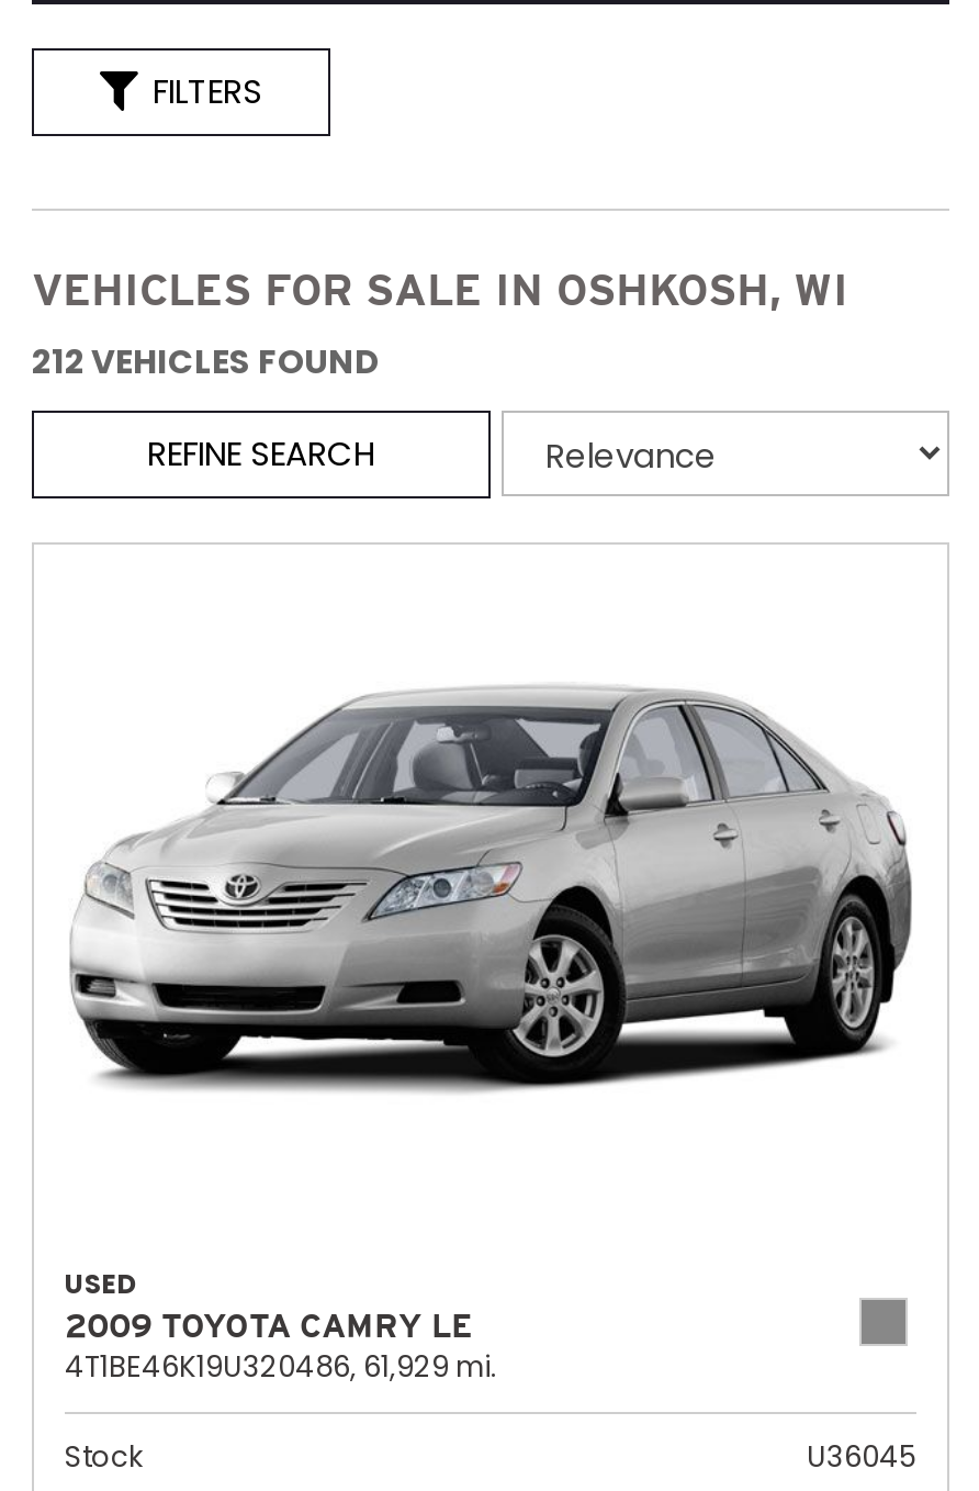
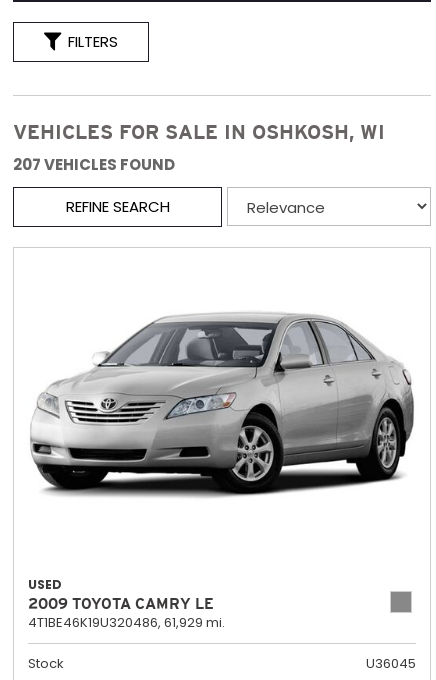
[32,338,379,384] 212 VEHICLES FOUND -> [13,154,175,175] 207 VEHICLES FOUND

